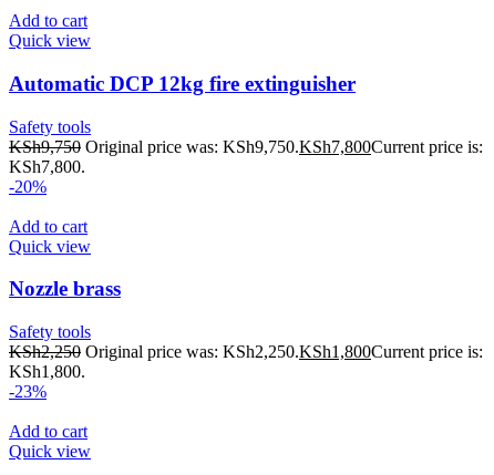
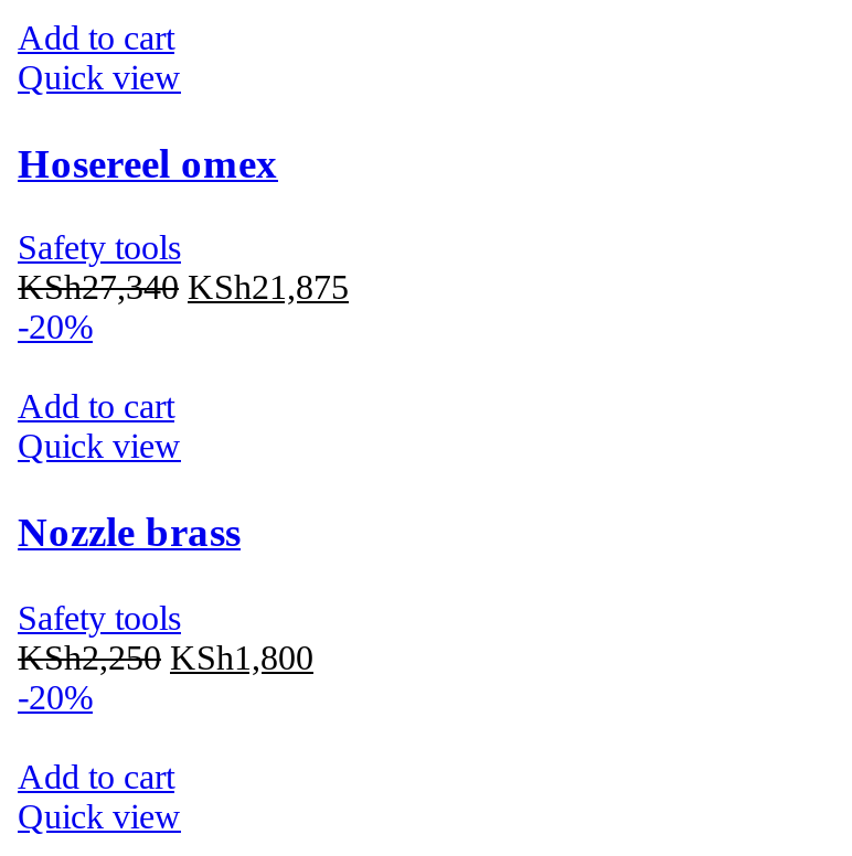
[9,72,356,95] Automatic DCP 12kg fire extinguisher -> [18,139,278,185] Hosereel omex
[9,137,483,176] KSh9,750 Original price was: KSh9,750.KSh7,800Current price is: | KSh7,800. -> [18,268,349,306] KSh27,340 KSh21,875
[9,342,483,401] KSh2,250 Original price was: KSh2,250.KSh1,800Current price is: | KSh1,800. | -23% -> [18,638,313,715] KSh2,250 KSh1,800 | -20%

